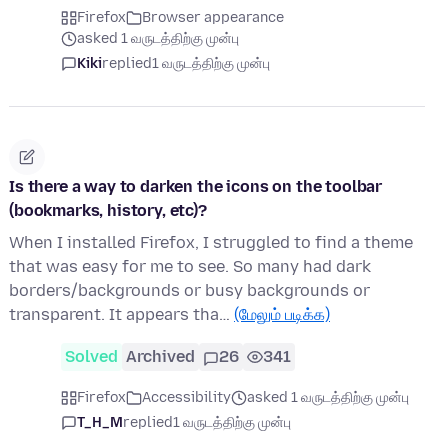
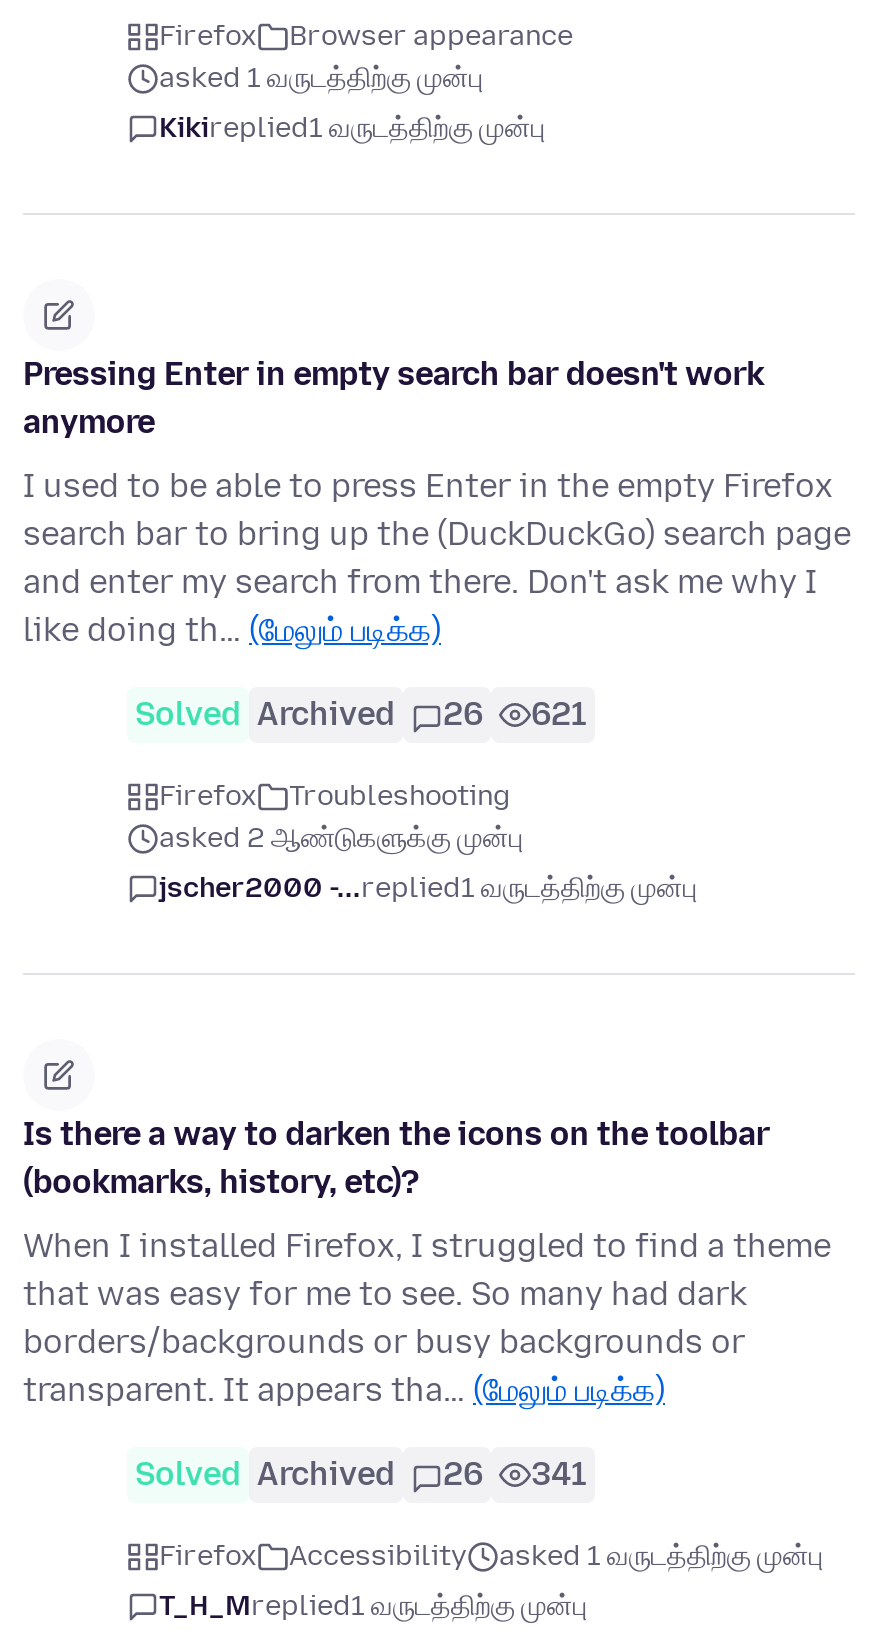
none -> [23,356,851,906] Pressing Enter in empty search bar doesn't work | anymore | I used to be able to press Enter in the empty Firefox | search bar to bring up the (DuckDuckGo) search page | and enter my search from there. Don't ask me why I | like doing th… (மேலும் படிக்க) | Solved Archived | 26 | 621 | Firefox | Troubleshooting | asked 2 ஆண்டுகளுக்கு முன்பு | jscher2000 -...replied1 வருடத்திற்கு முன்பு

